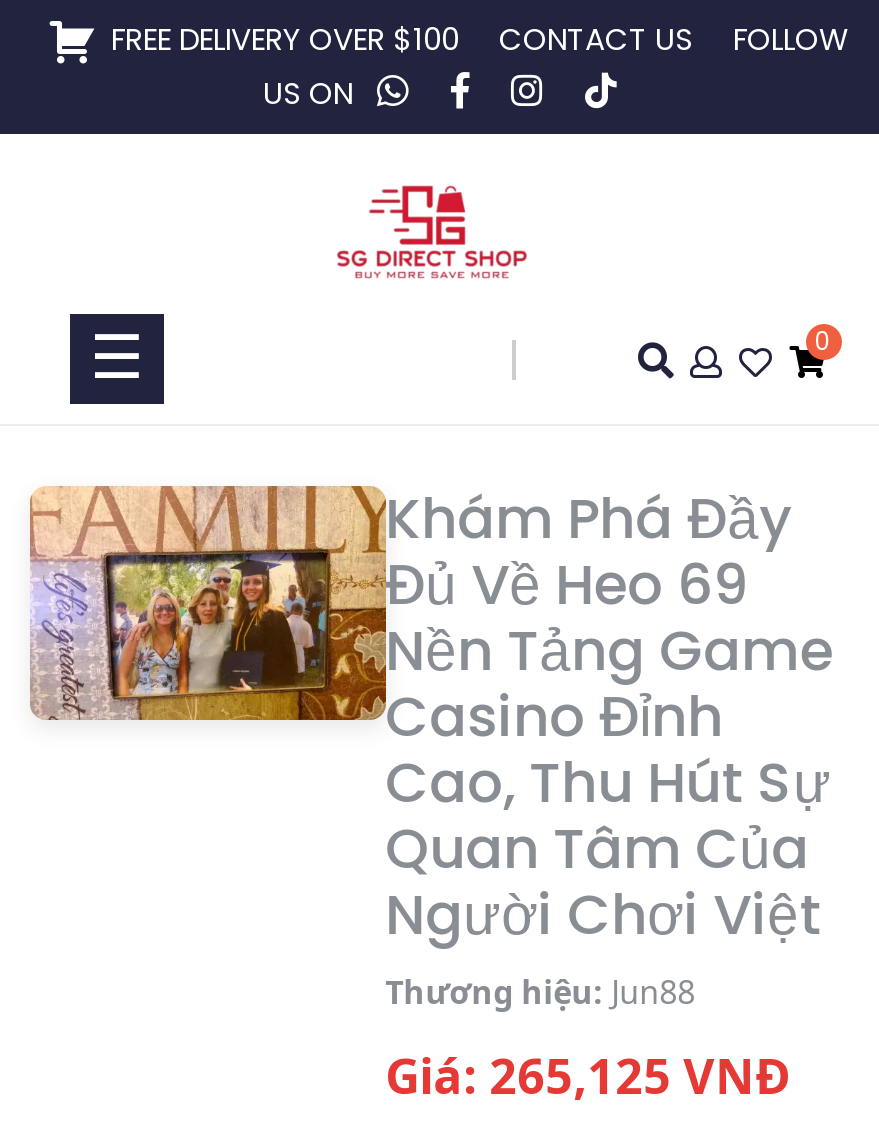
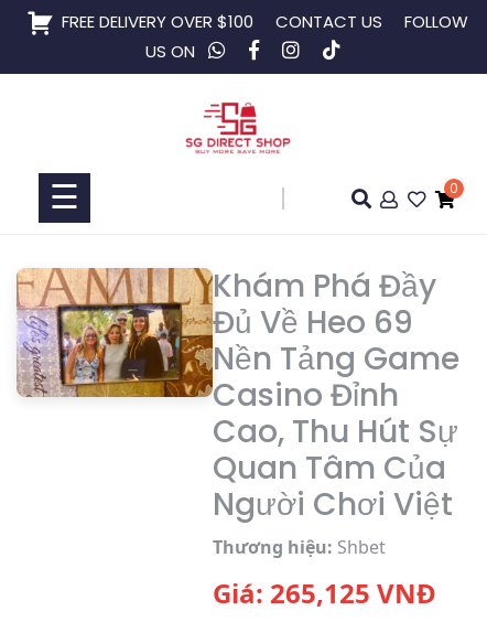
[385,970,695,1014] Thương hiệu: Jun88 -> [212,535,385,559] Thương hiệu: Shbet

